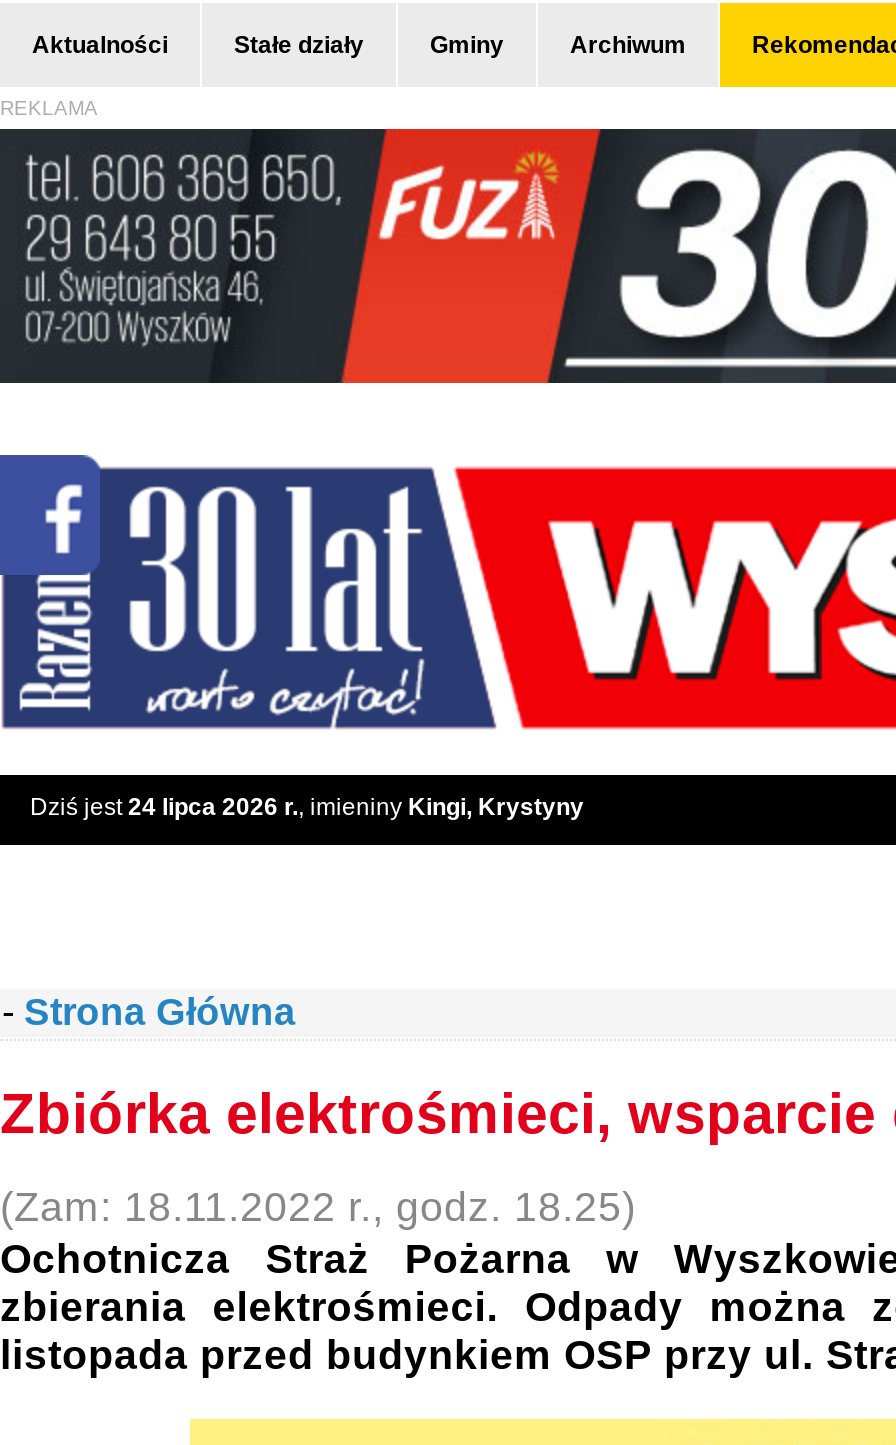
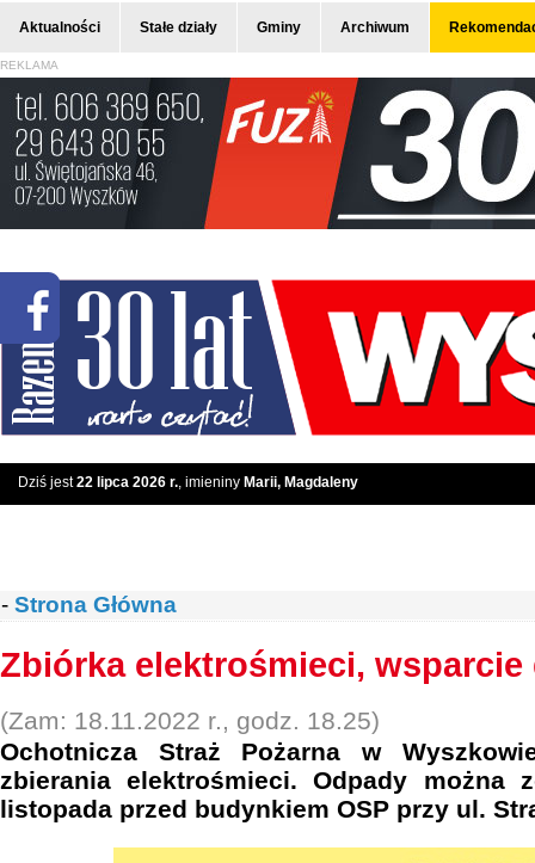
[30,793,584,821] Dziś jest 24 lipca 2026 r., imieniny Kingi, Krystyny -> [18,474,358,491] Dziś jest 22 lipca 2026 r., imieniny Marii, Magdaleny

